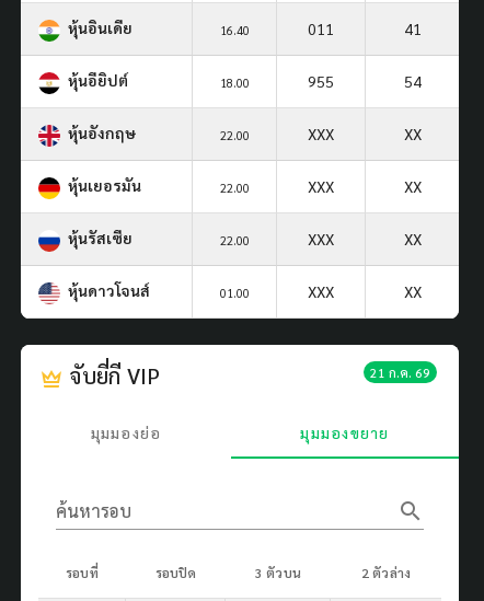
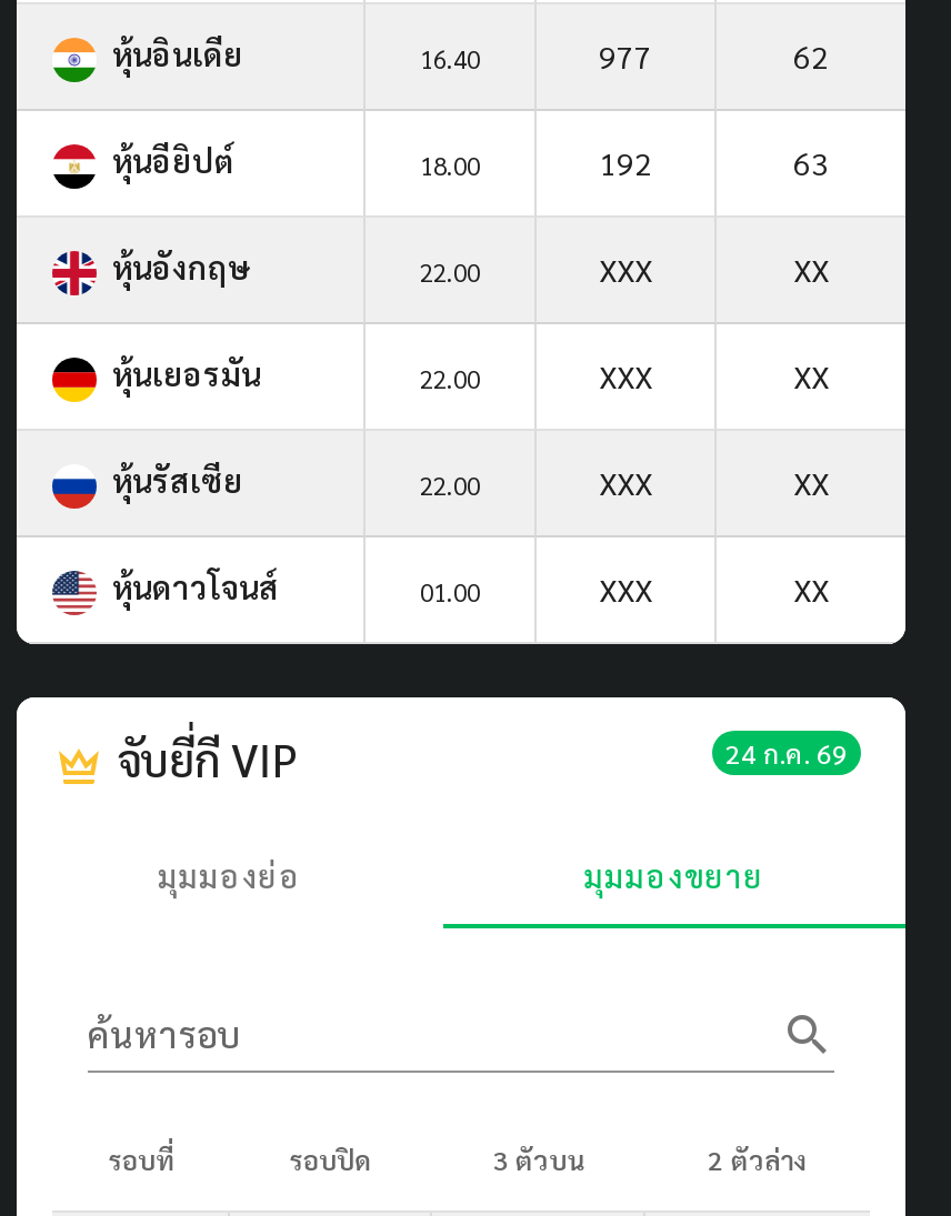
[308,18,334,38] 011 -> [599,35,652,75] 977
[404,18,421,38] 41 -> [793,35,829,75] 62
[308,71,334,91] 955 -> [599,142,652,182] 192
[404,71,421,91] 54 -> [793,142,829,182] 63
[370,363,430,381] 21 ก.ค. 69 -> [725,735,848,770] 24 ก.ค. 69

